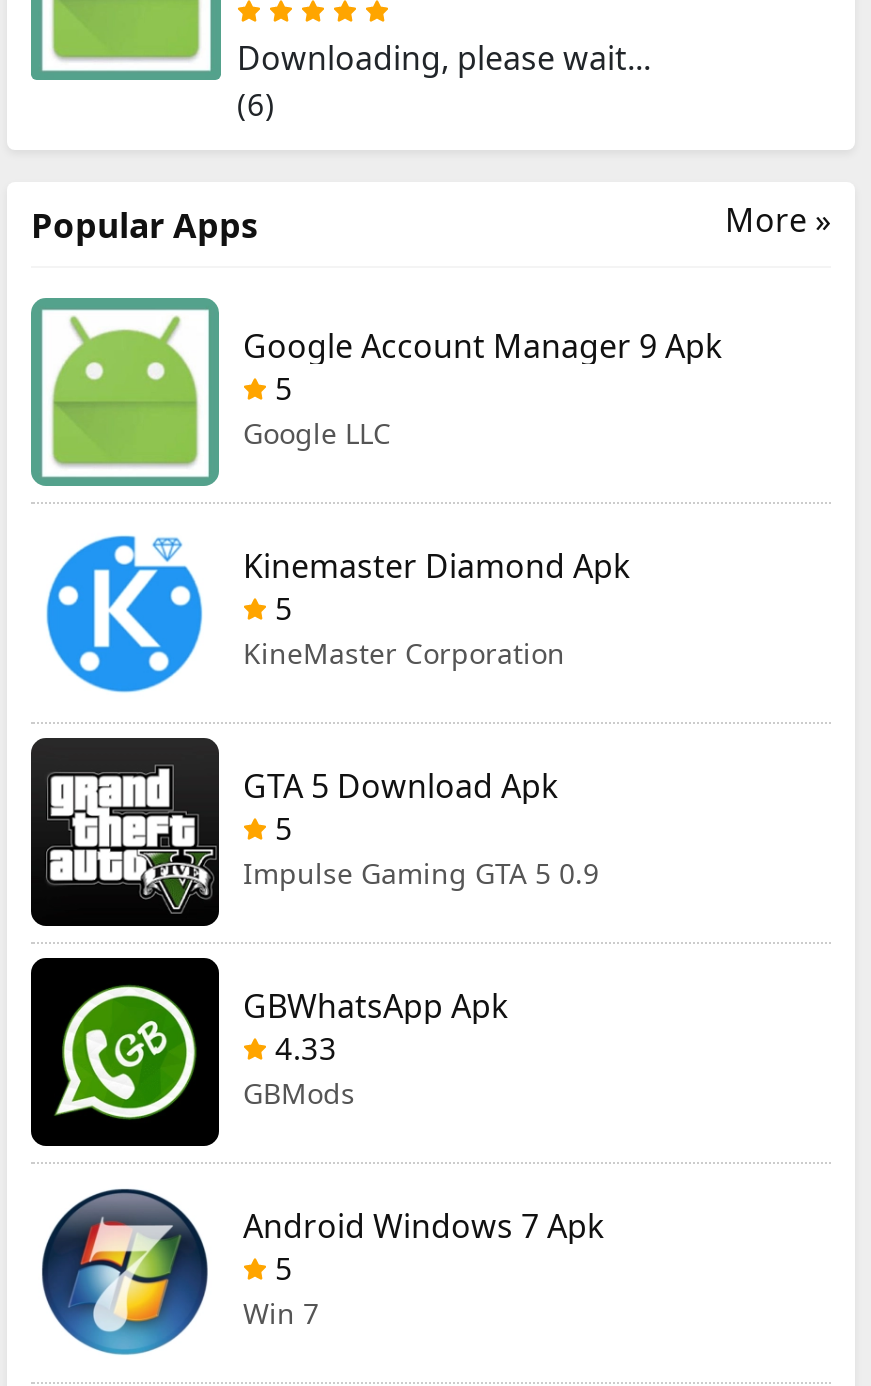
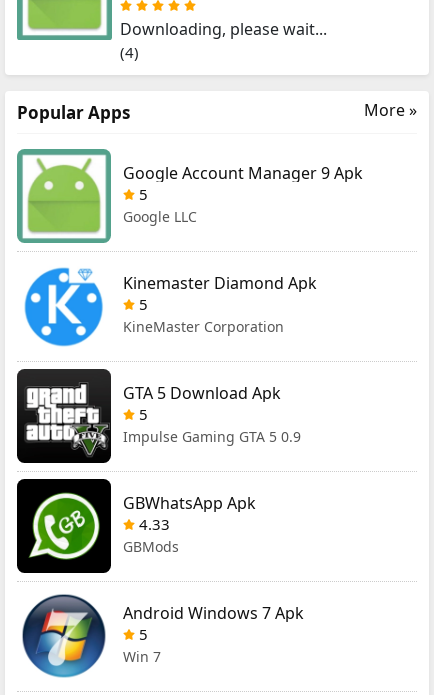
[237,83,275,123] (6) -> [120,42,139,62] (4)

